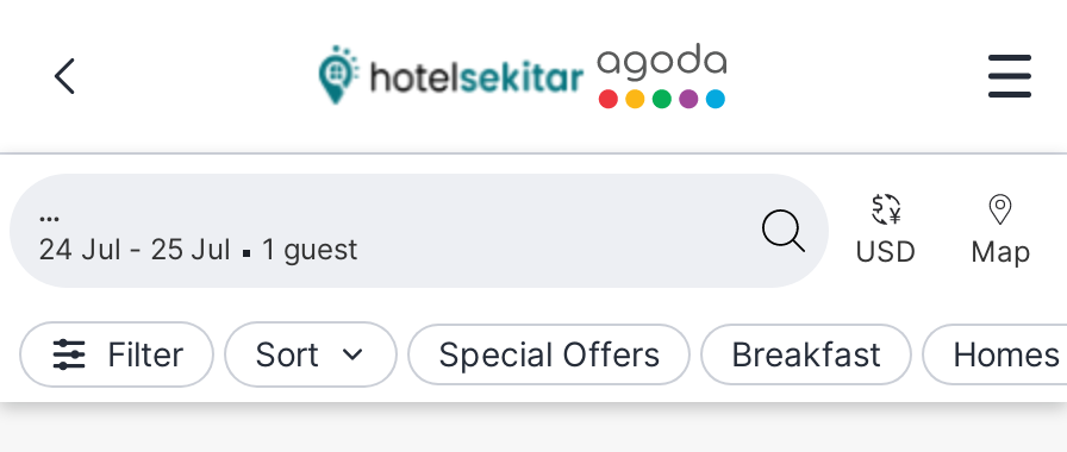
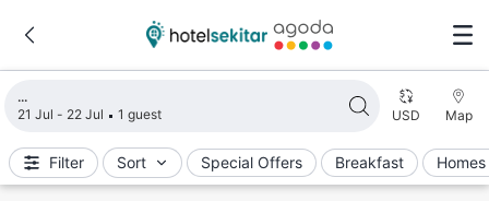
[38,231,357,266] 24 Jul - 25 Jul 1 guest -> [17,106,162,122] 21 Jul - 22 Jul 1 guest

